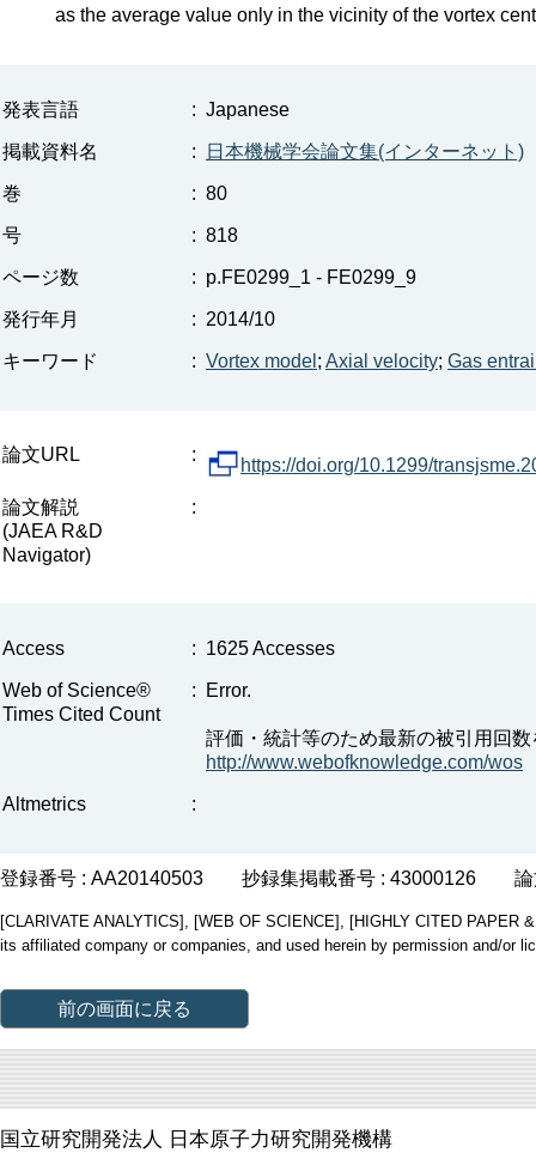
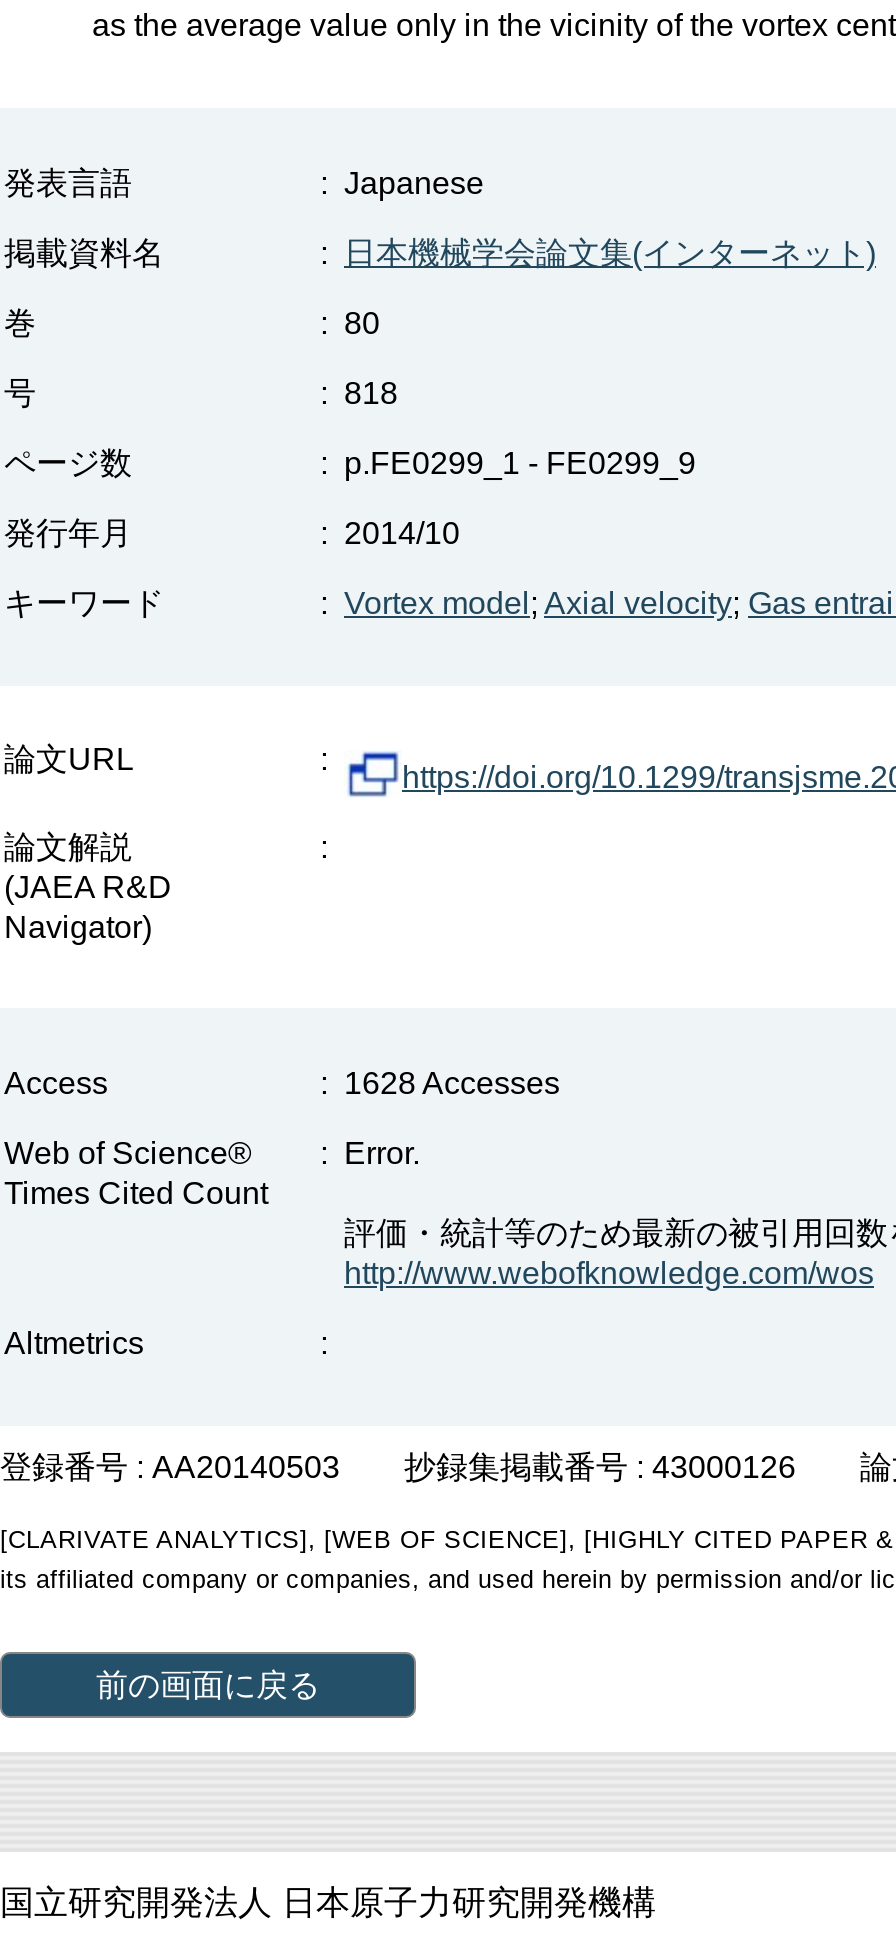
[191,638,335,658] : 1625 Accesses -> [320,1065,560,1099] : 1628 Accesses

